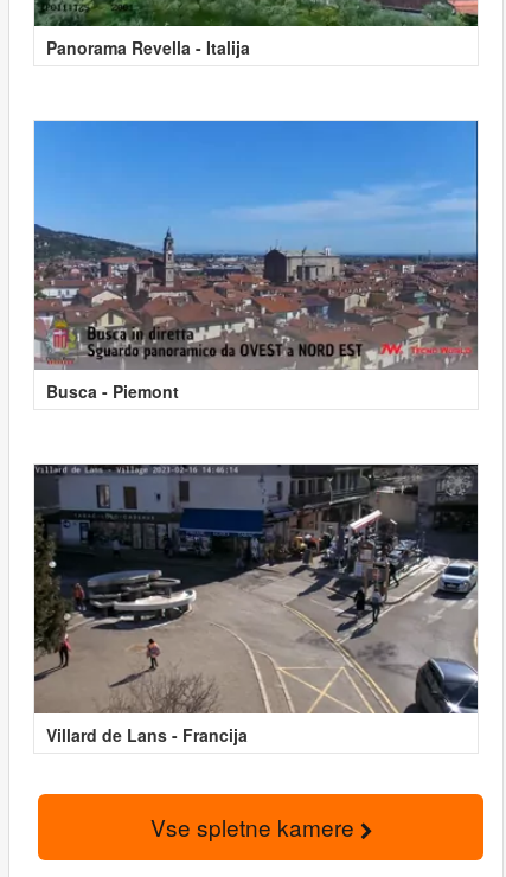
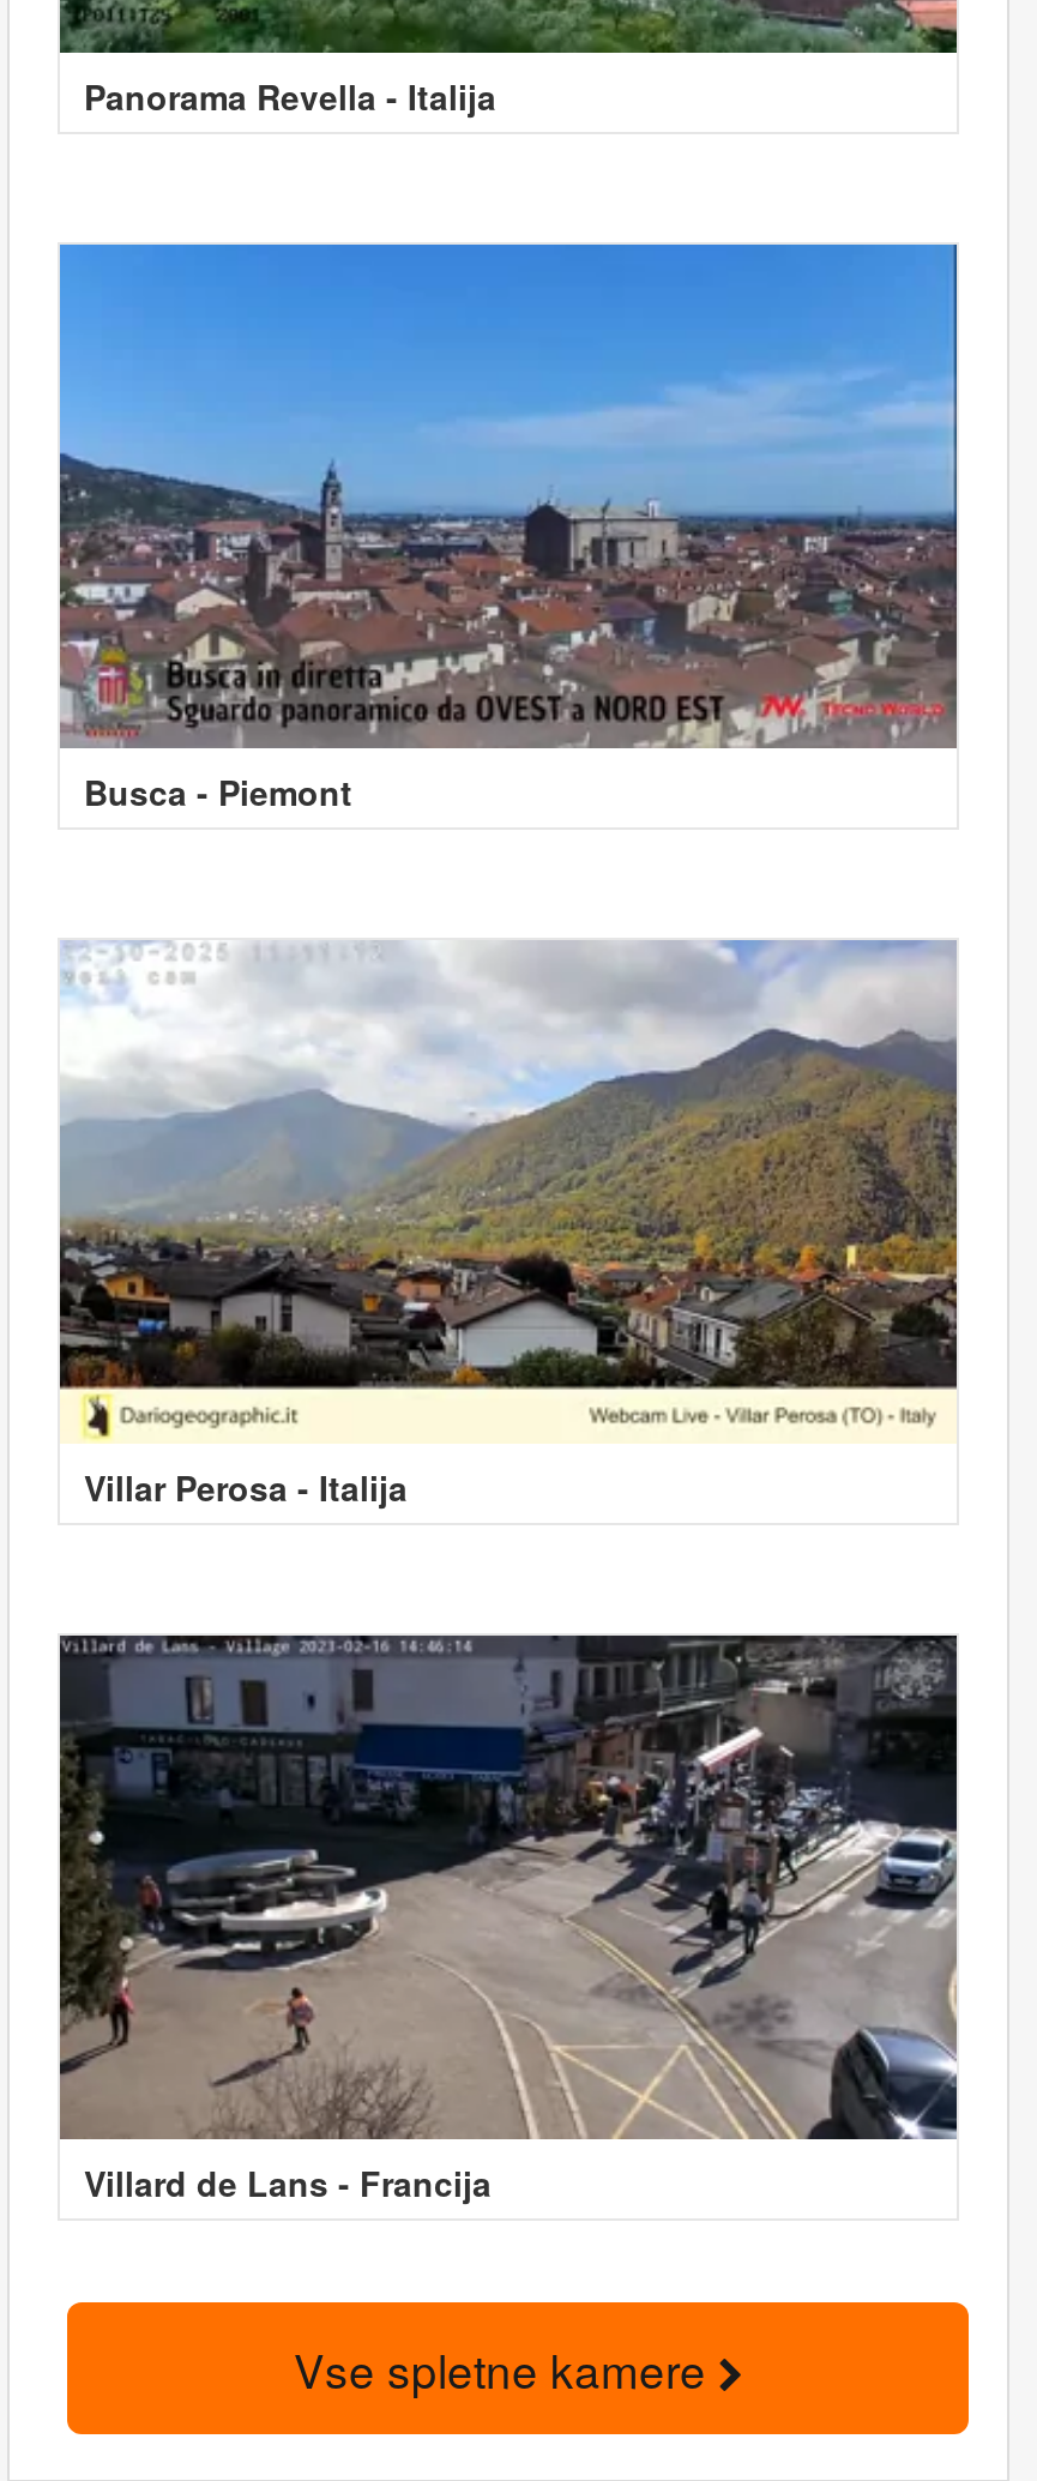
none -> [60,940,957,1511] [image] | Villar Perosa - Italija

